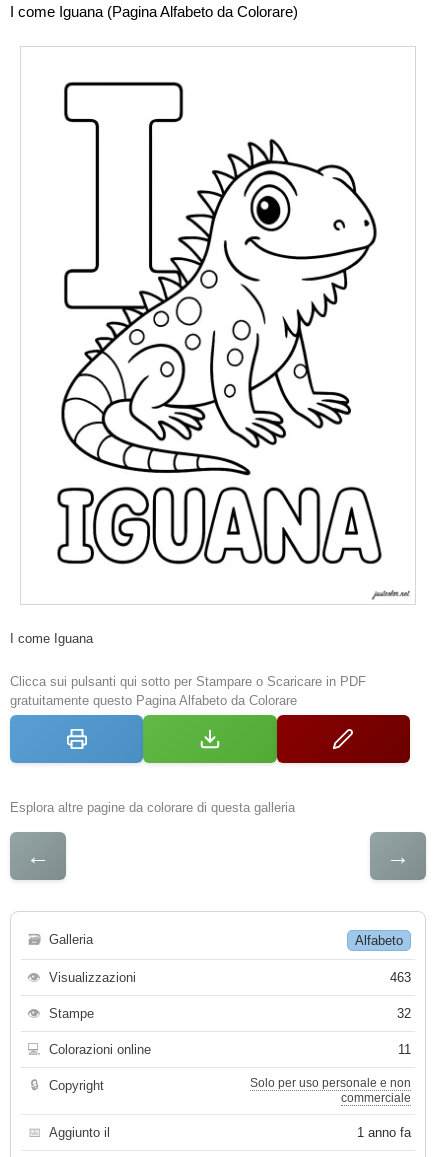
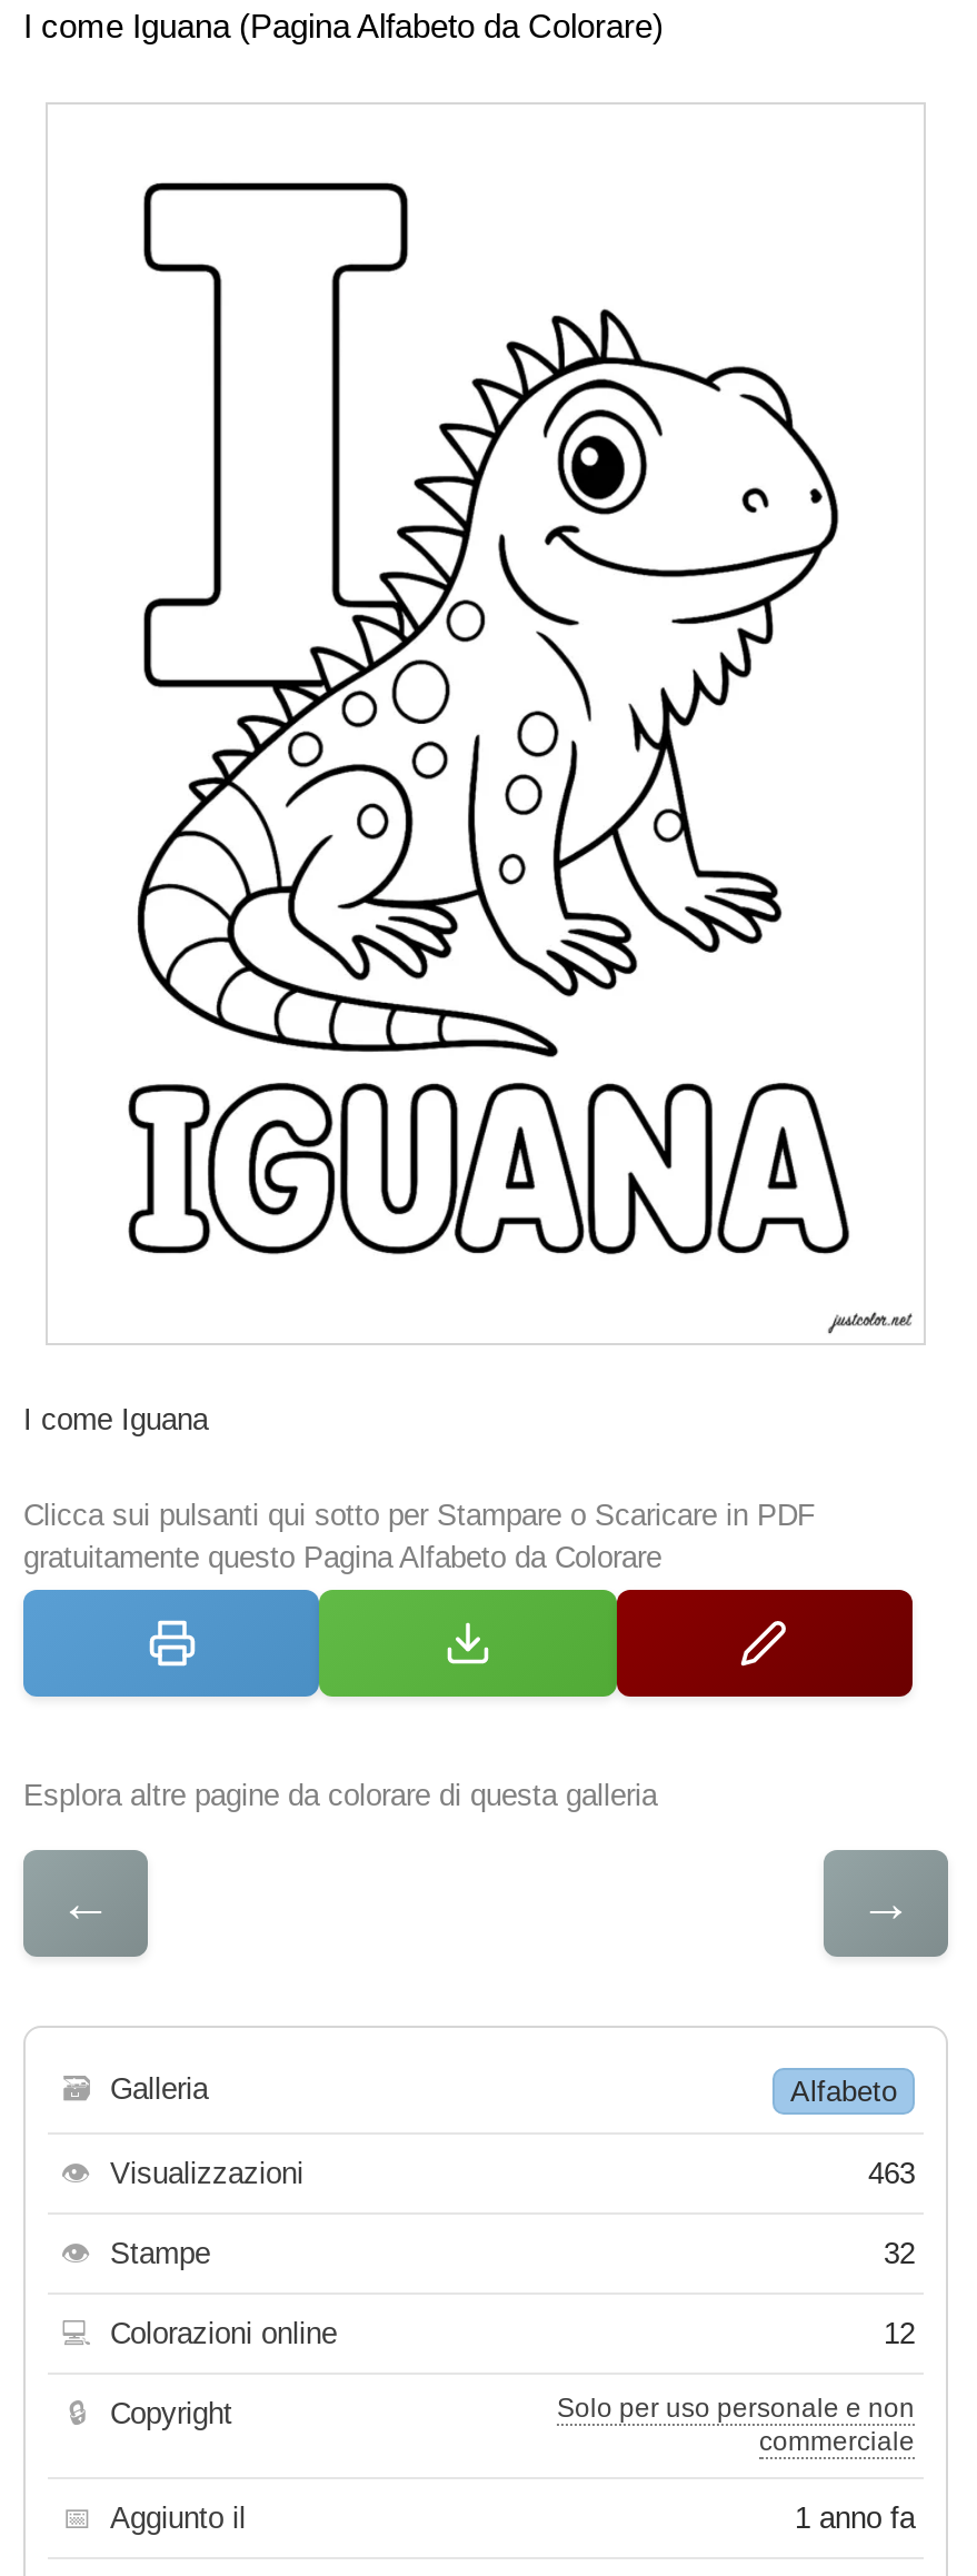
[398,1041,411,1056] 11 -> [884,2317,915,2351] 12

